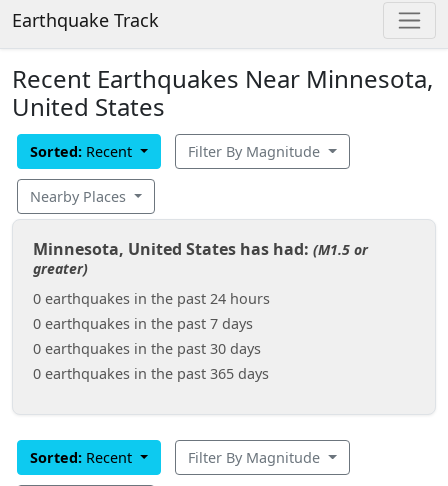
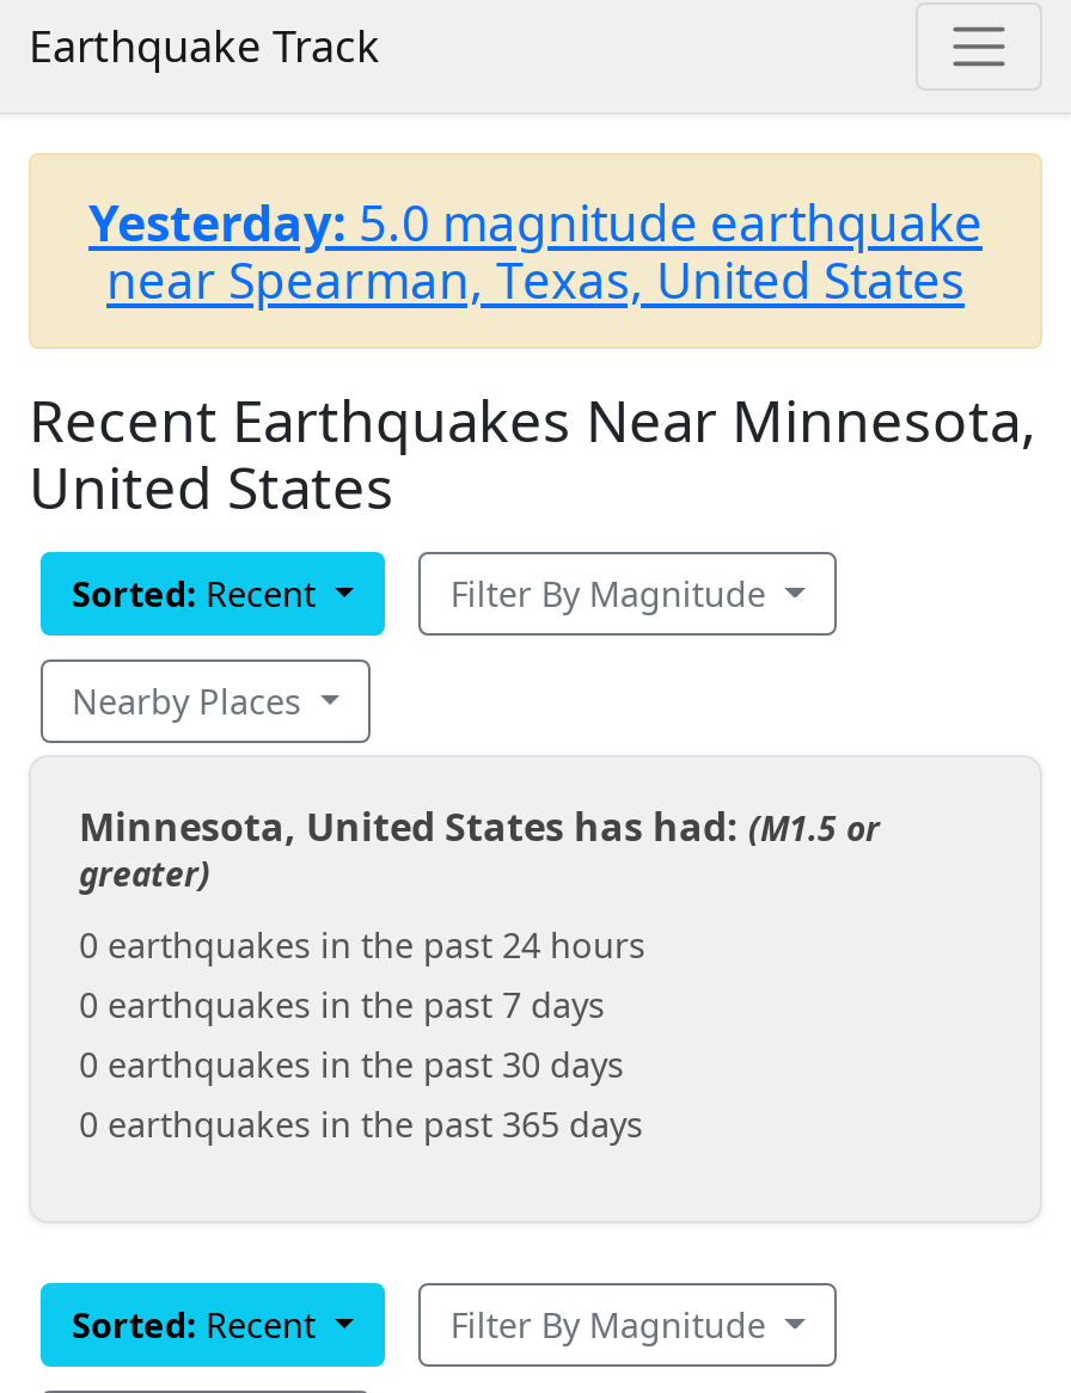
none -> [88,188,983,312] Yesterday: 5.0 magnitude earthquake | near Spearman, Texas, United States

